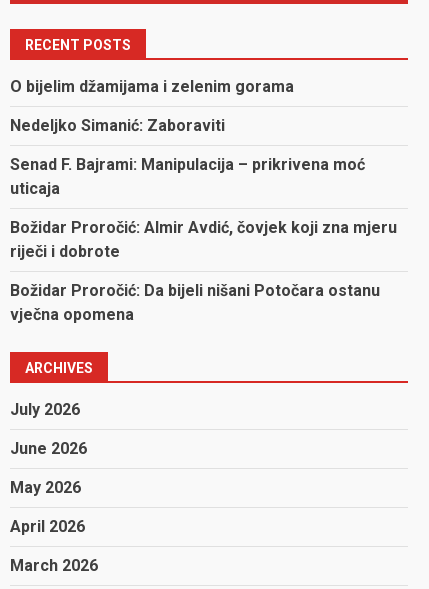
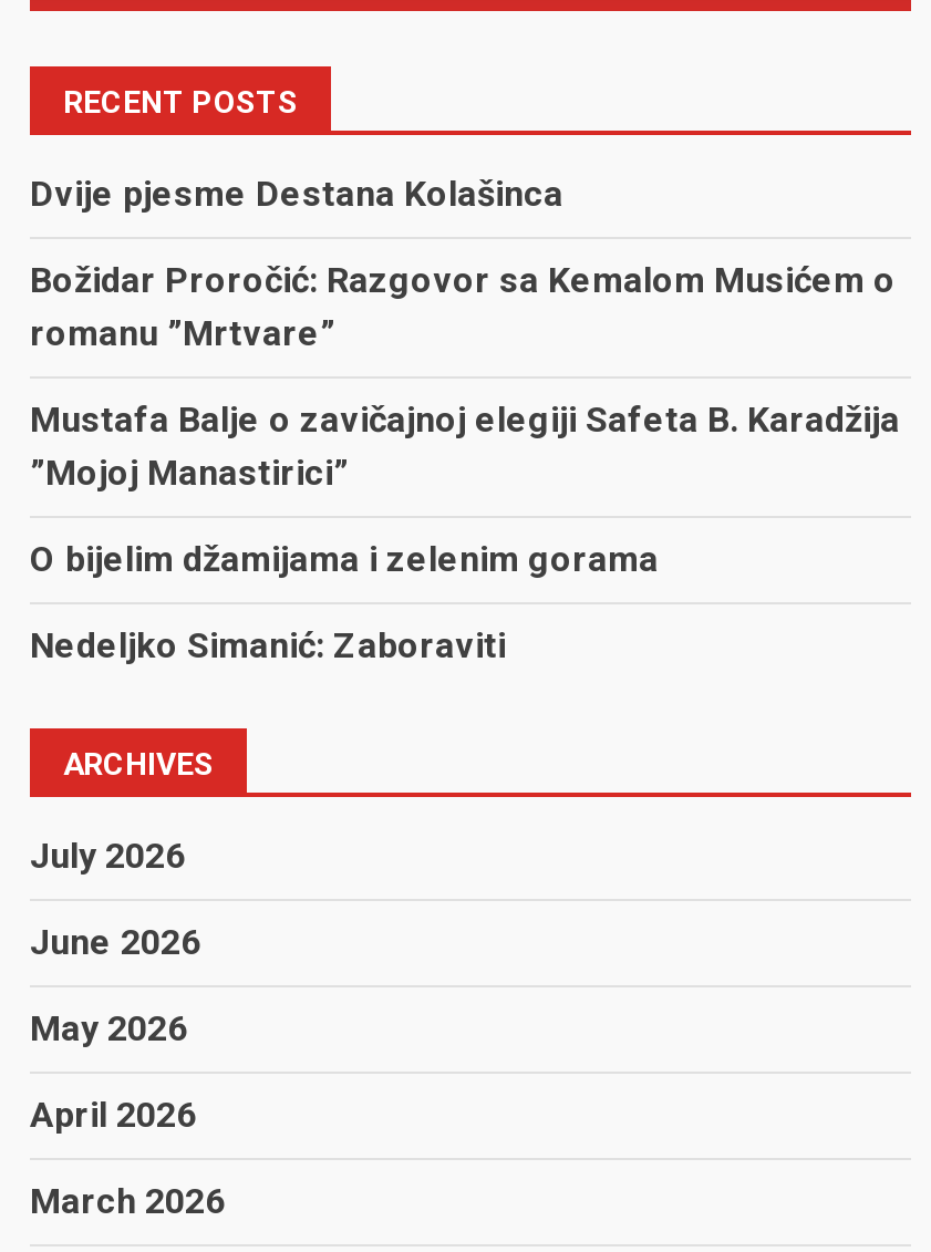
none -> [30,172,900,493] Dvije pjesme Destana Kolašinca | Božidar Proročić: Razgovor sa Kemalom Musićem o | romanu ”Mrtvare” | Mustafa Balje o zavičajnoj elegiji Safeta B. Karadžija | ”Mojoj Manastirici”
moved [10,77,294,135] -> [30,538,659,666]: O bijelim džamijama i zelenim gorama | Nedeljko Simanić: Zaboraviti
[10,155,397,324] Senad F. Bajrami: Manipulacija – prikrivena moć | uticaja | Božidar Proročić: Almir Avdić, čovjek koji zna mjeru | riječi i dobrote | Božidar Proročić: Da bijeli nišani Potočara ostanu | vječna opomena -> none

